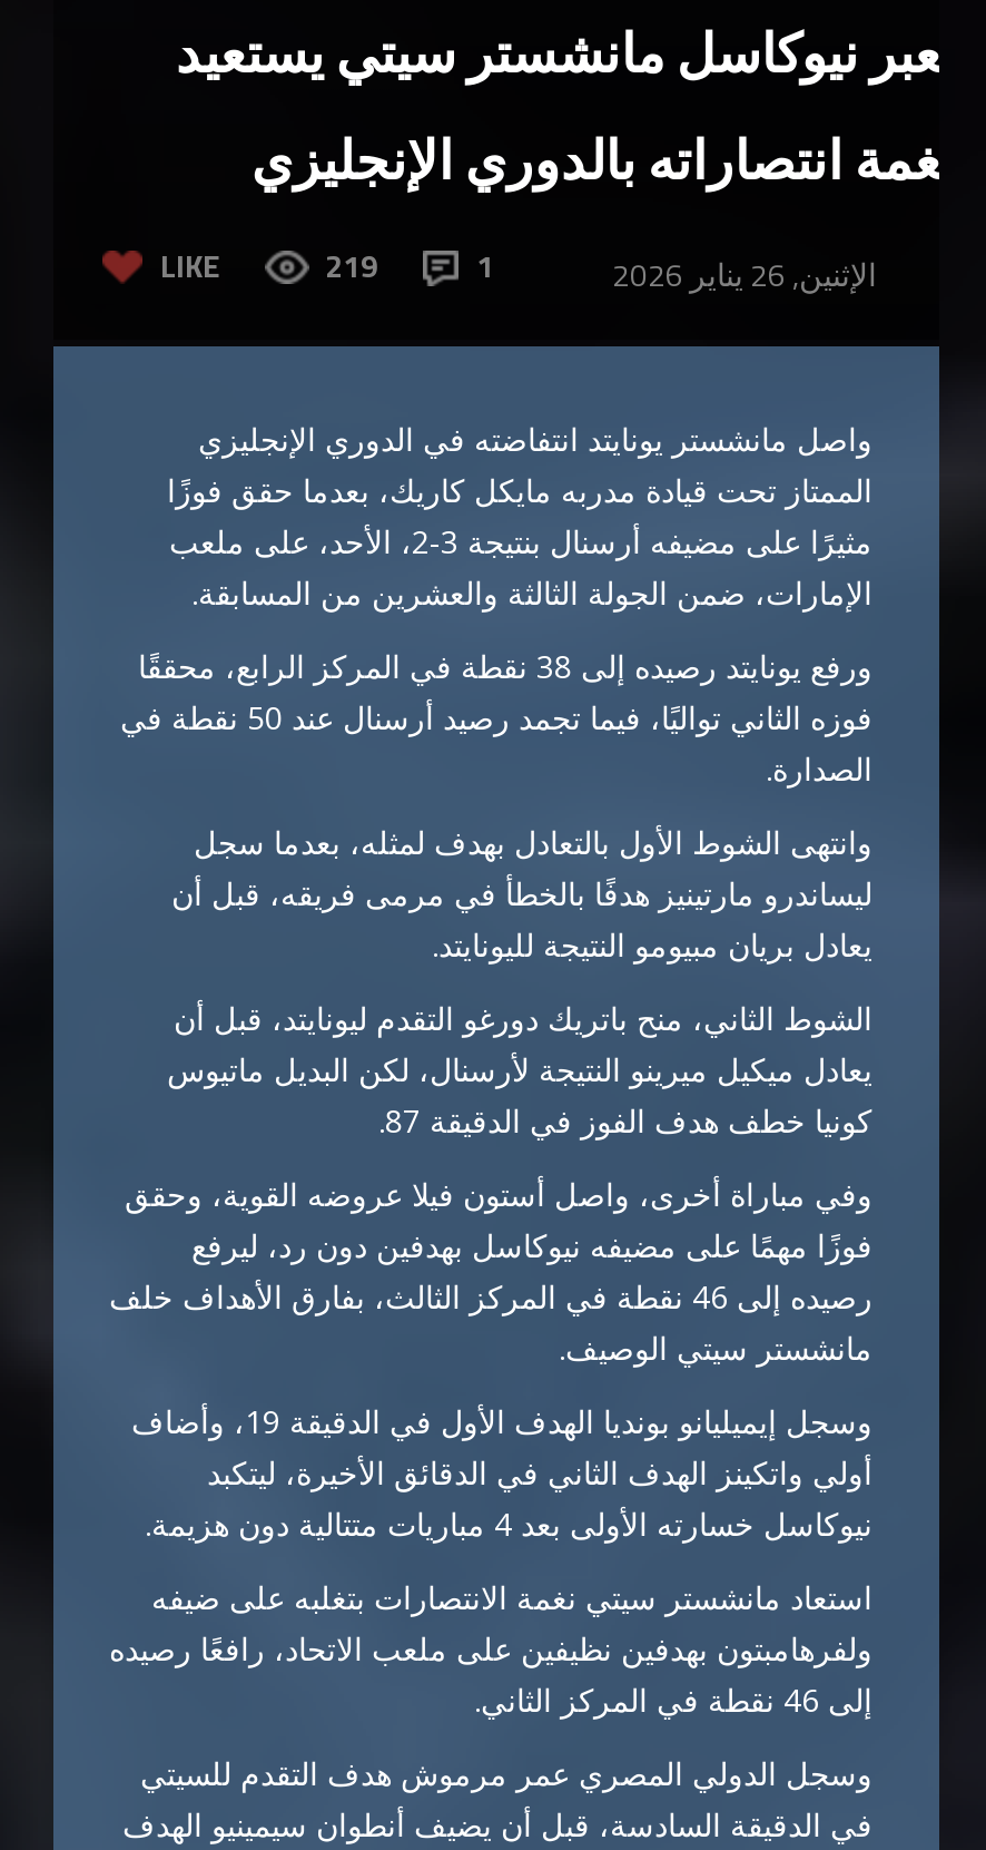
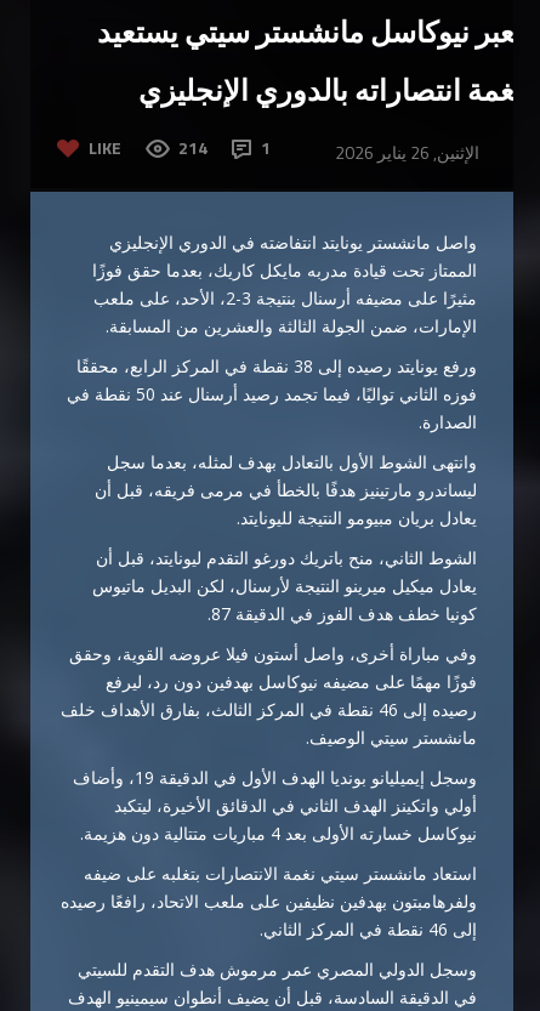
[325,241,378,288] 219 -> [178,134,208,160] 214

